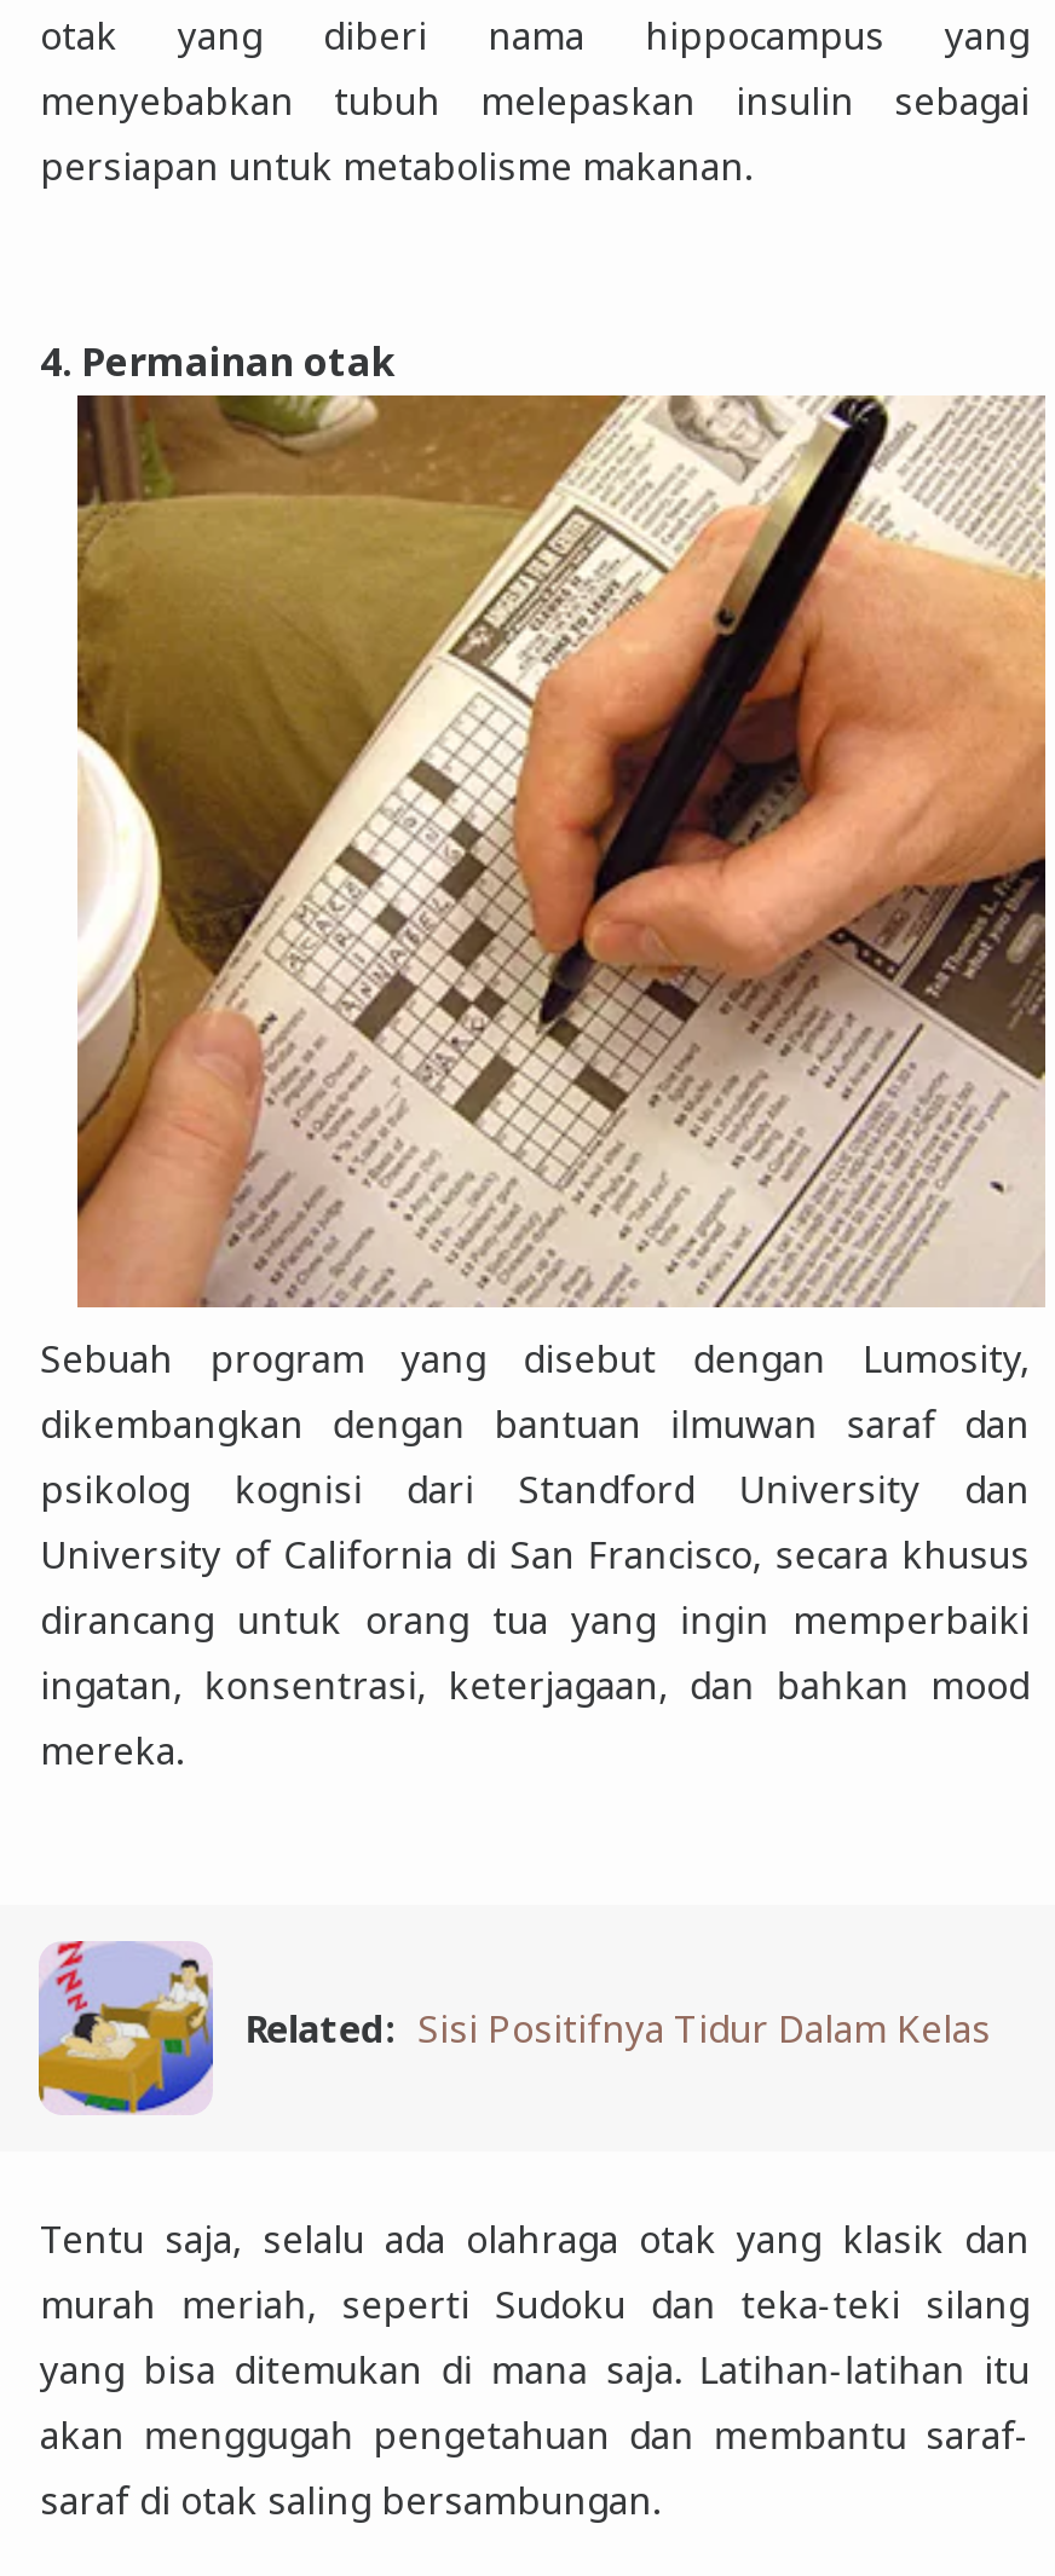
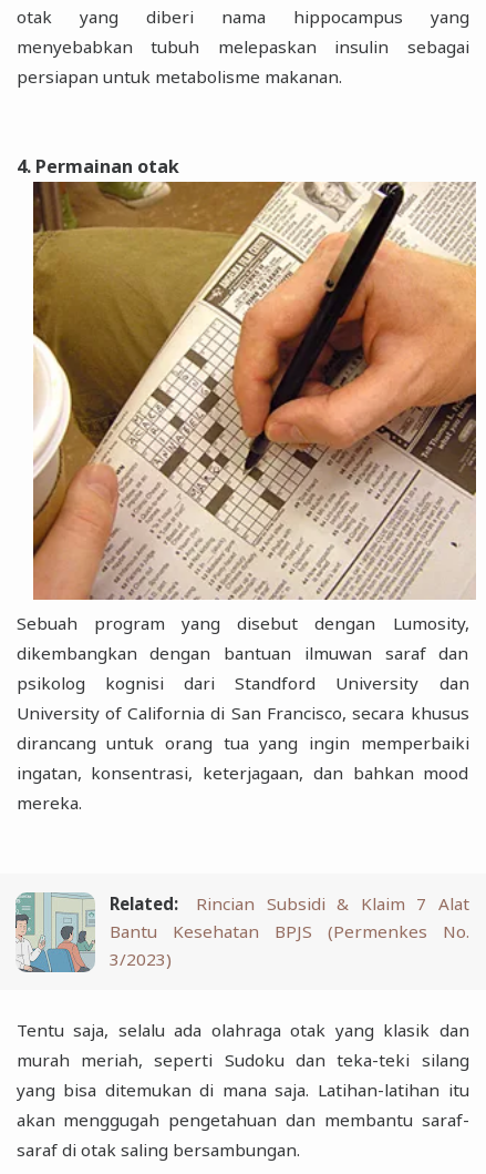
[36,1941,991,2115] [image] | Related: Sisi Positifnya Tidur Dalam Kelas -> [14,891,469,973] [image] | Related: | Rincian Subsidi & Klaim 7 Alat | Bantu Kesehatan BPJS (Permenkes No. | 3/2023)

